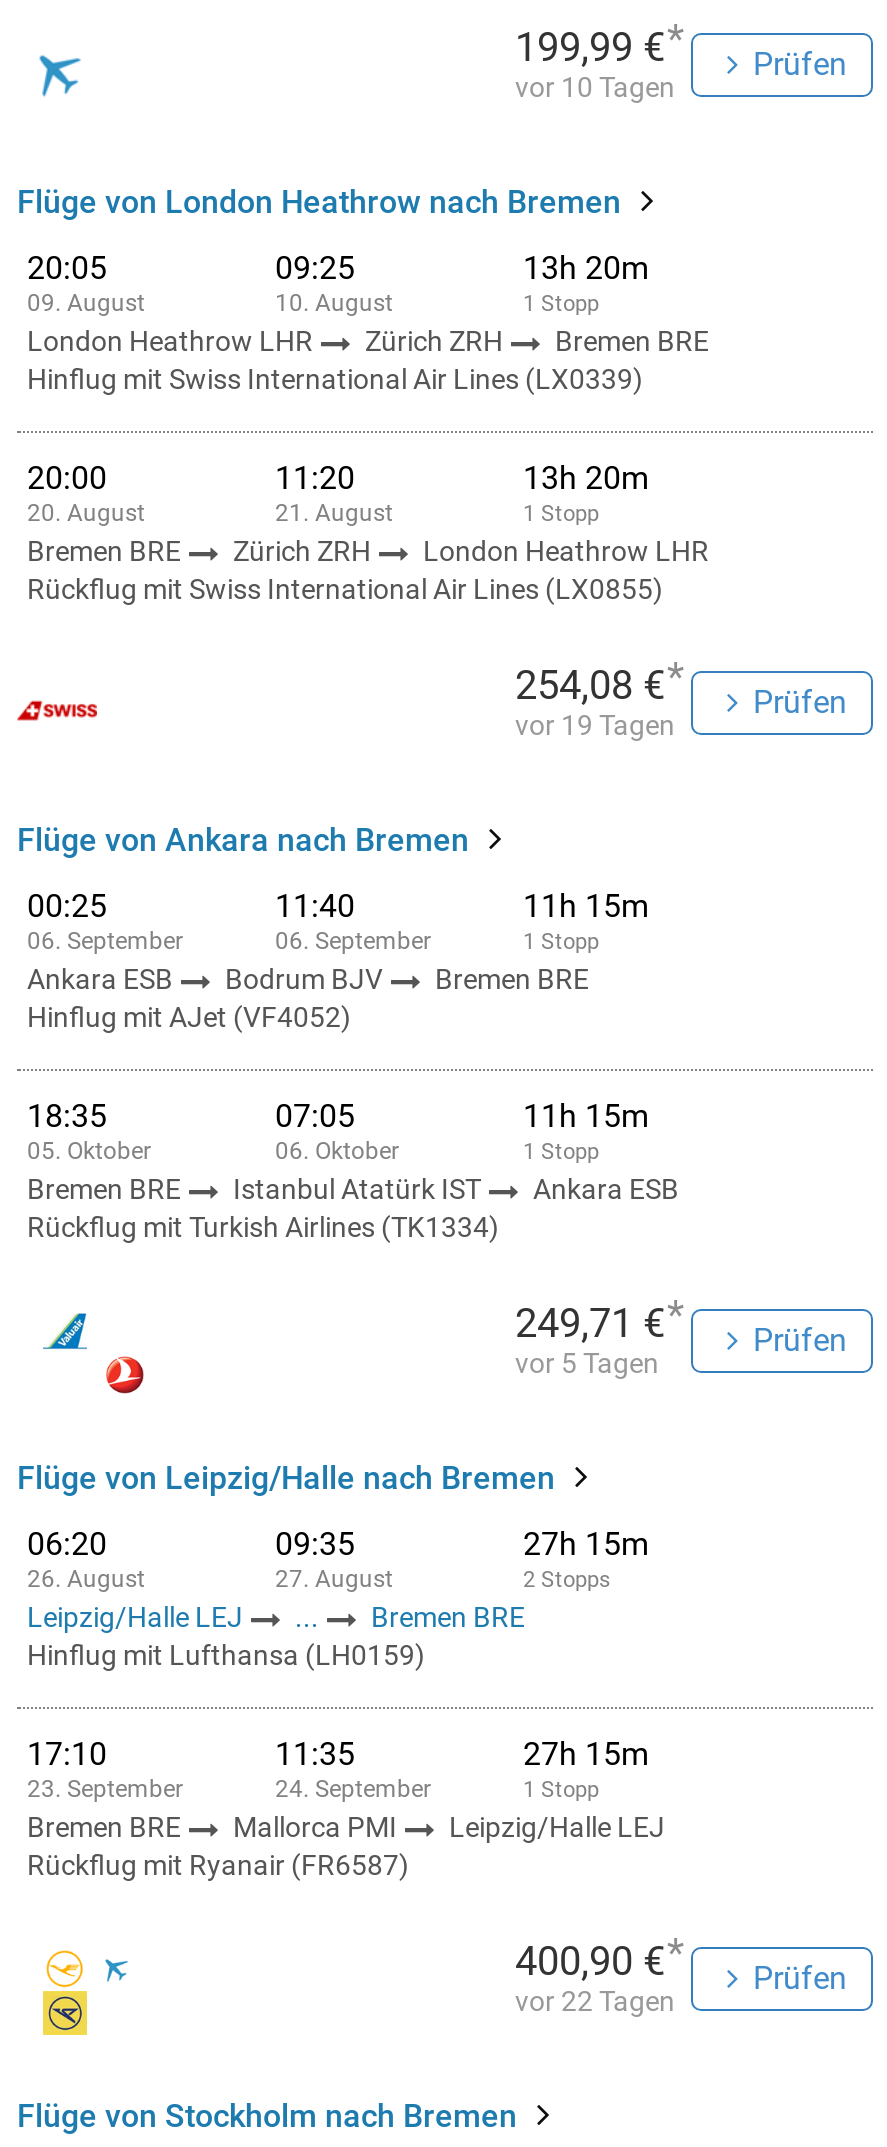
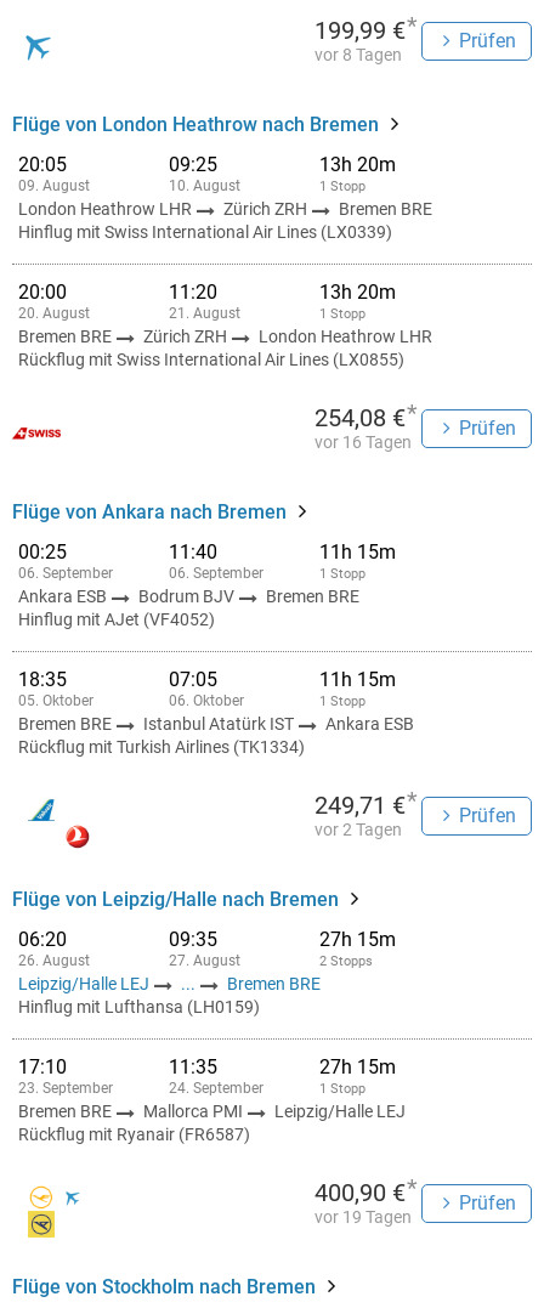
[515,71,675,103] vor 10 Tagen -> [314,45,402,64] vor 8 Tagen
[515,709,675,741] vor 19 Tagen -> [314,432,412,452] vor 16 Tagen
[515,1347,659,1379] vor 5 Tagen -> [314,820,402,839] vor 2 Tagen
[515,1985,675,2017] vor 22 Tagen -> [314,1207,412,1227] vor 19 Tagen

